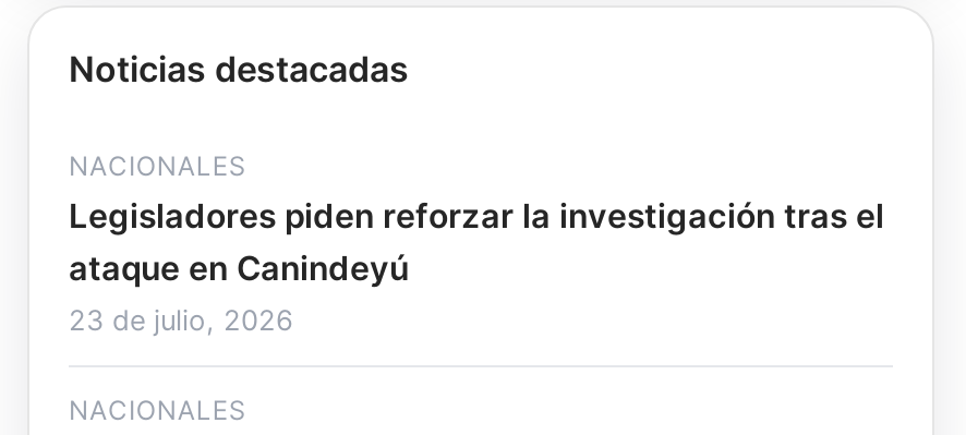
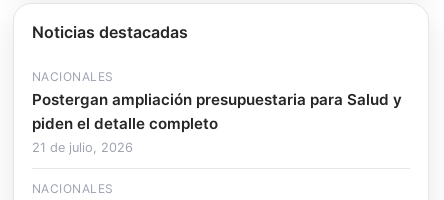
[69,196,884,338] Legisladores piden reforzar la investigación tras el | ataque en Canindeyú | 23 de julio, 2026 -> [32,90,402,155] Postergan ampliación presupuestaria para Salud y | piden el detalle completo | 21 de julio, 2026

